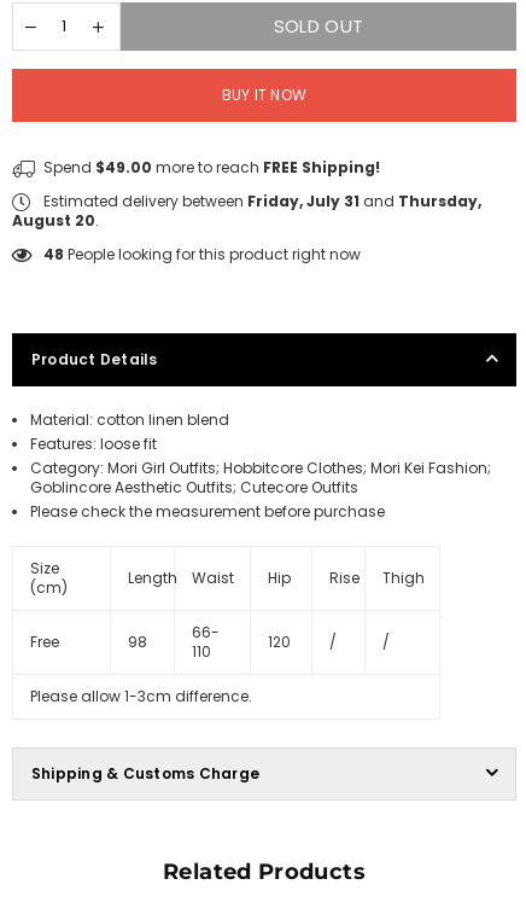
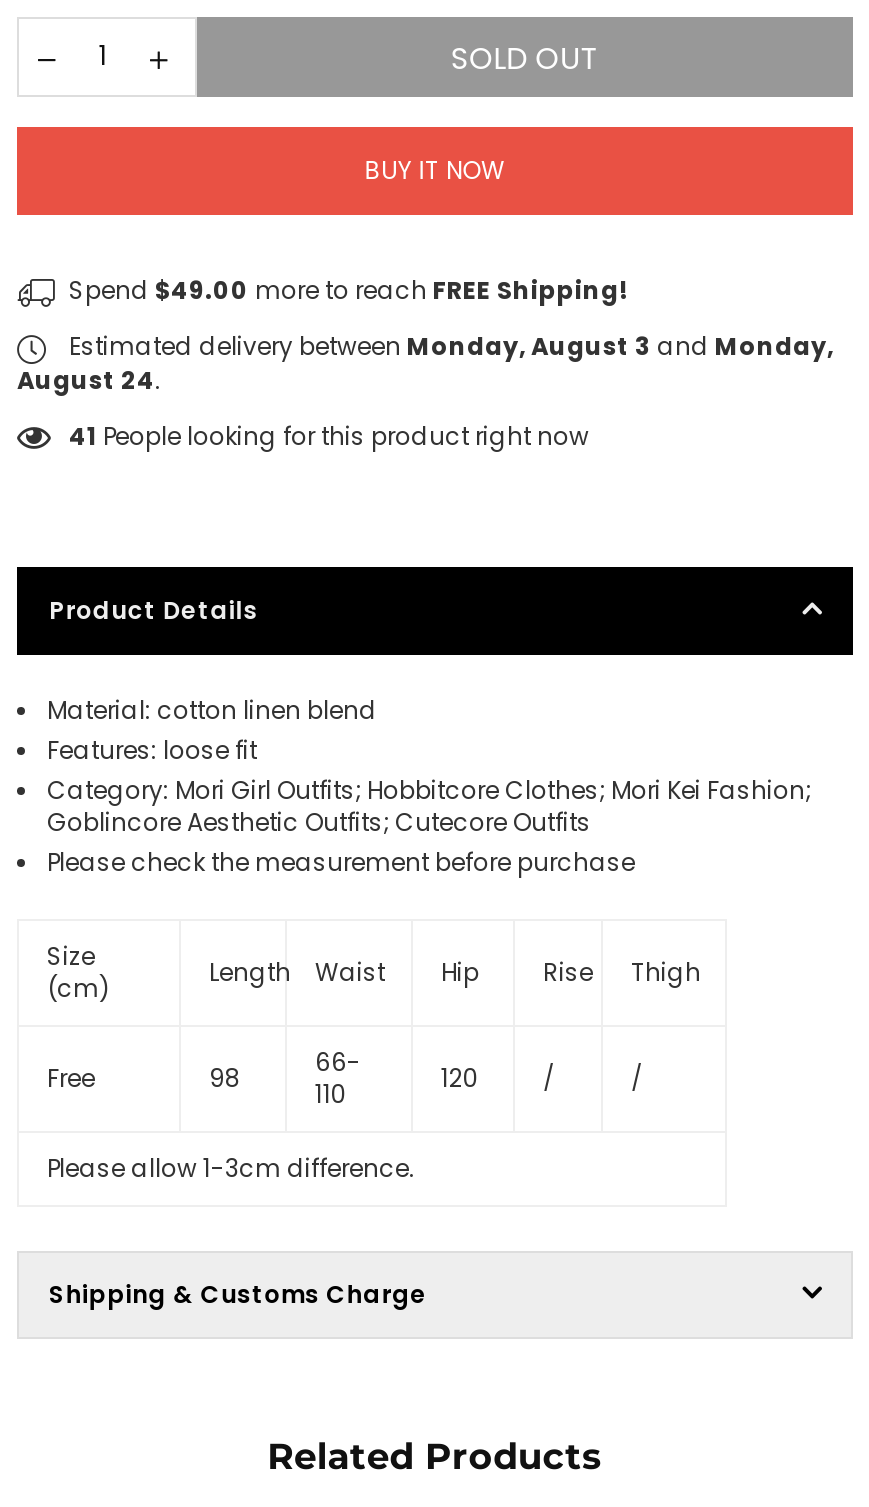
[40,191,481,211] Estimated delivery between Friday, July 31 and Thursday, -> [63,330,833,364] Estimated delivery between Monday, August 3 and Monday,
[12,210,99,231] August 20. -> [17,362,161,396] August 24.
[43,244,361,265] 48 People looking for this product right now -> [69,418,589,452] 41 People looking for this product right now

